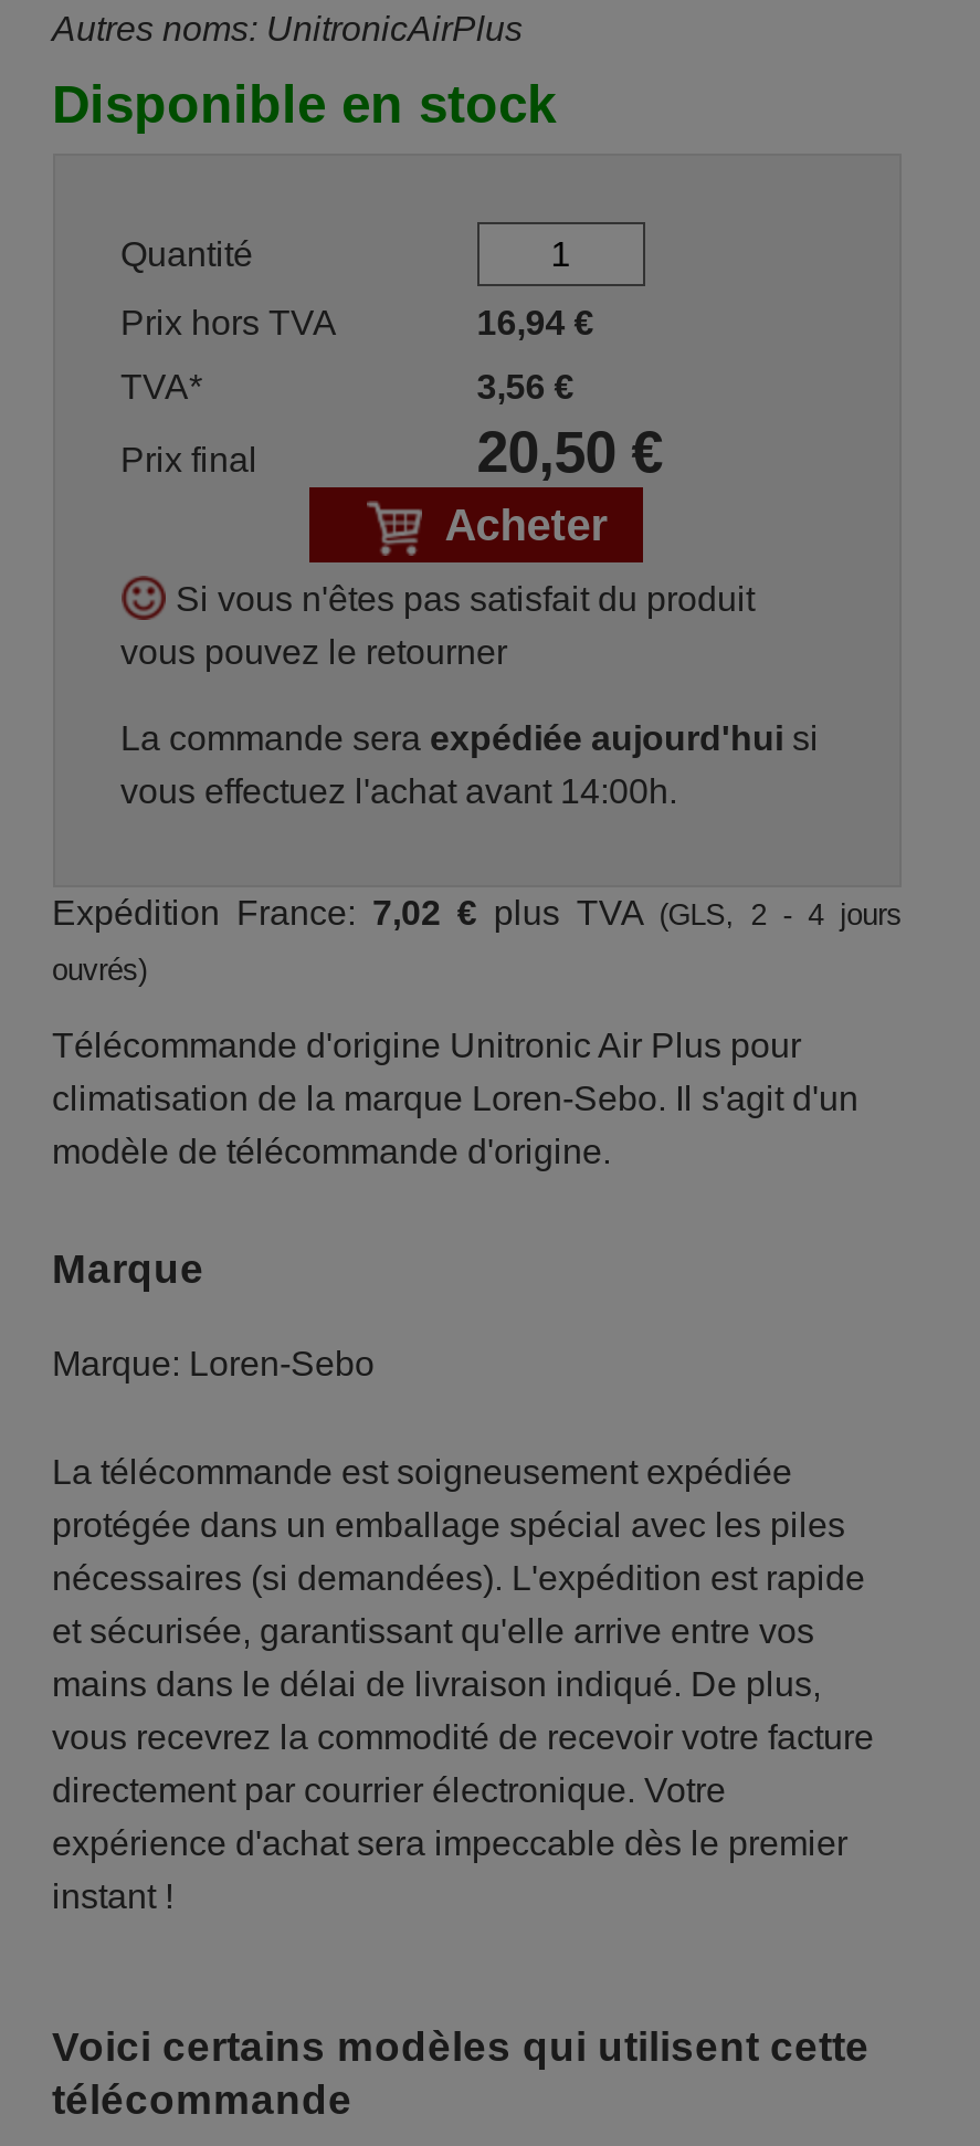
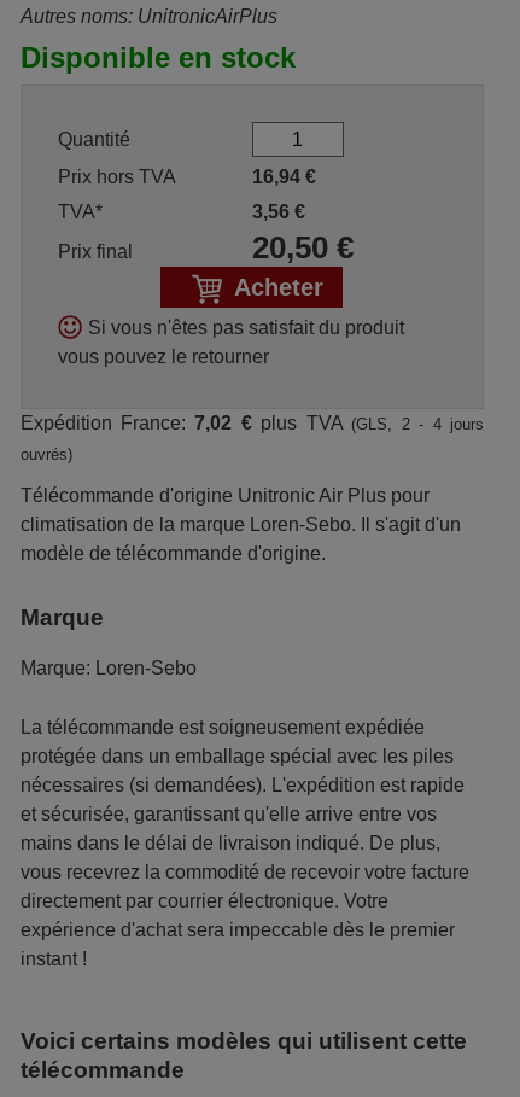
[120,720,819,811] La commande sera expédiée aujourd'hui si | vous effectuez l'achat avant 14:00h. -> none

